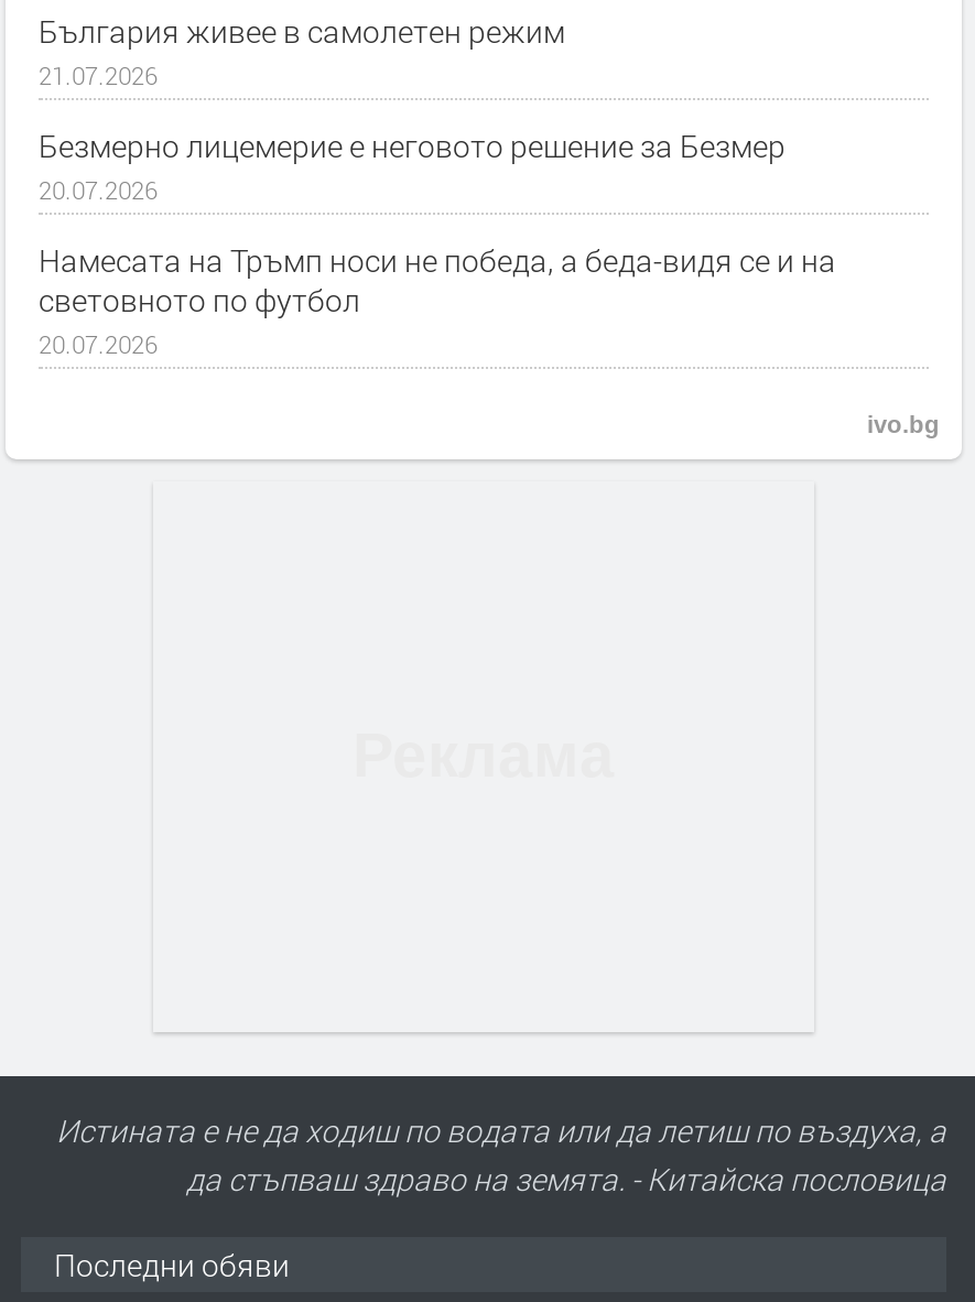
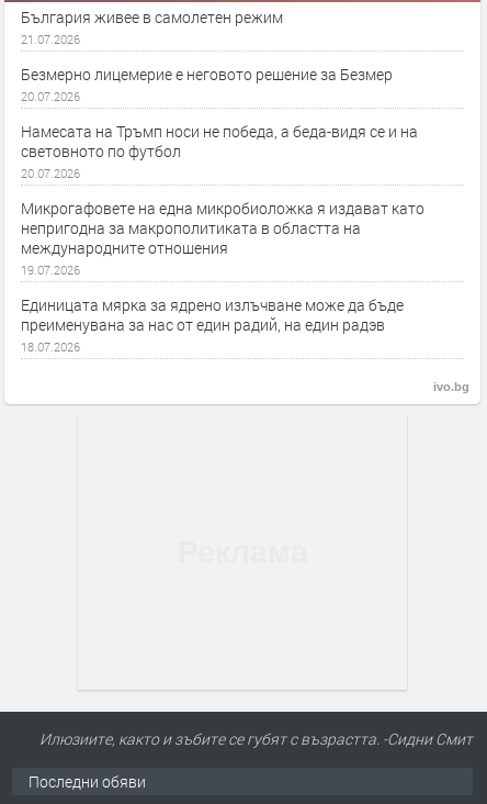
none -> [21,198,424,355] Микрогафовете на една микробиоложка я издават като | непригодна за макрополитиката в областта на | международните отношения | 19.07.2026 | Единицата мярка за ядрено излъчване може да бъде | преименувана за нас от един радий, на един радэв | 18.07.2026
moved [867,411,940,437] -> [433,380,469,393]: ivo.bg
[56,1109,946,1200] Истината е не да ходиш по водата или да летиш по въздуха, а | да стъпваш здраво на земята. - Китайскa пословицa -> [39,728,473,749] Илюзиите, както и зъбите се губят с възрастта. -Сидни Смит

